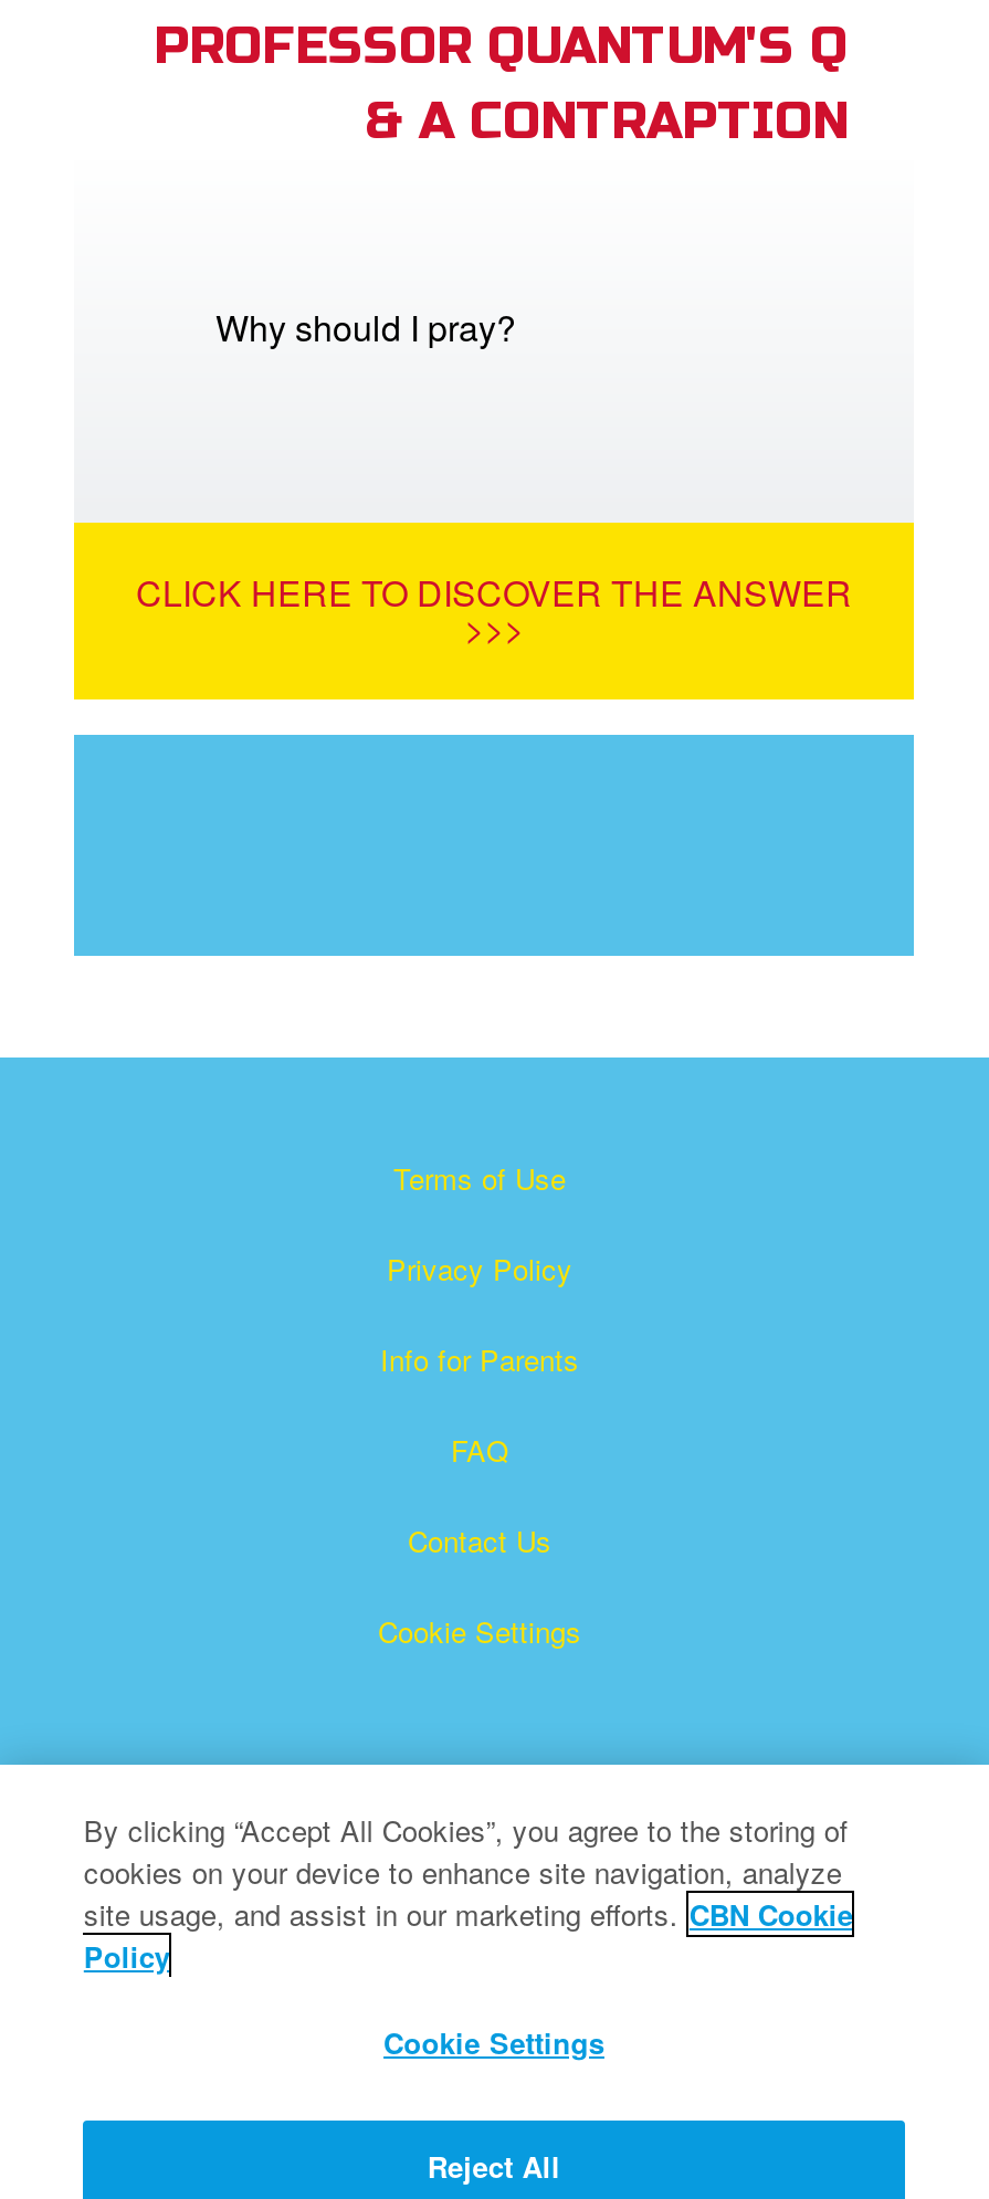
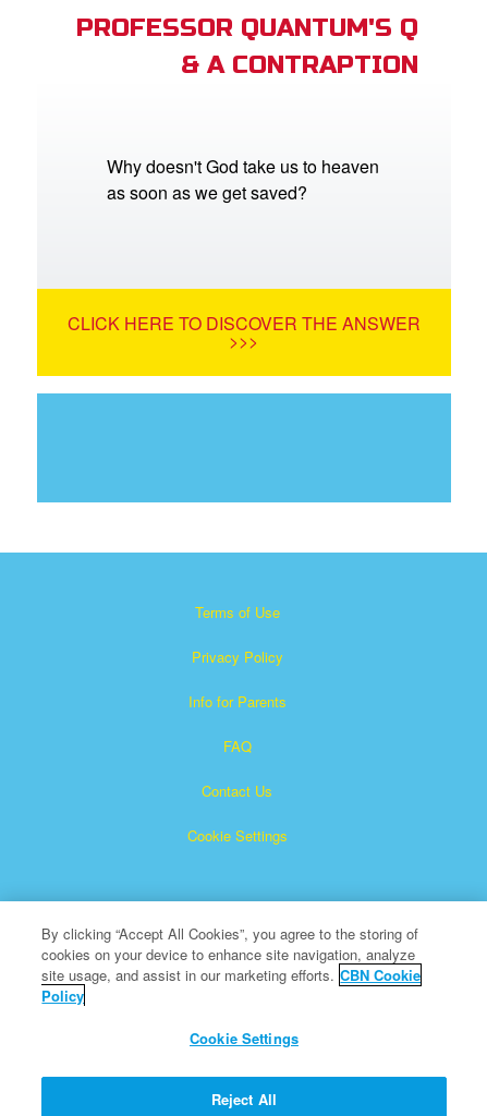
[215,302,516,353] Why should I pray? -> [107,154,379,205] Why doesn't God take us to heaven | as soon as we get saved?

